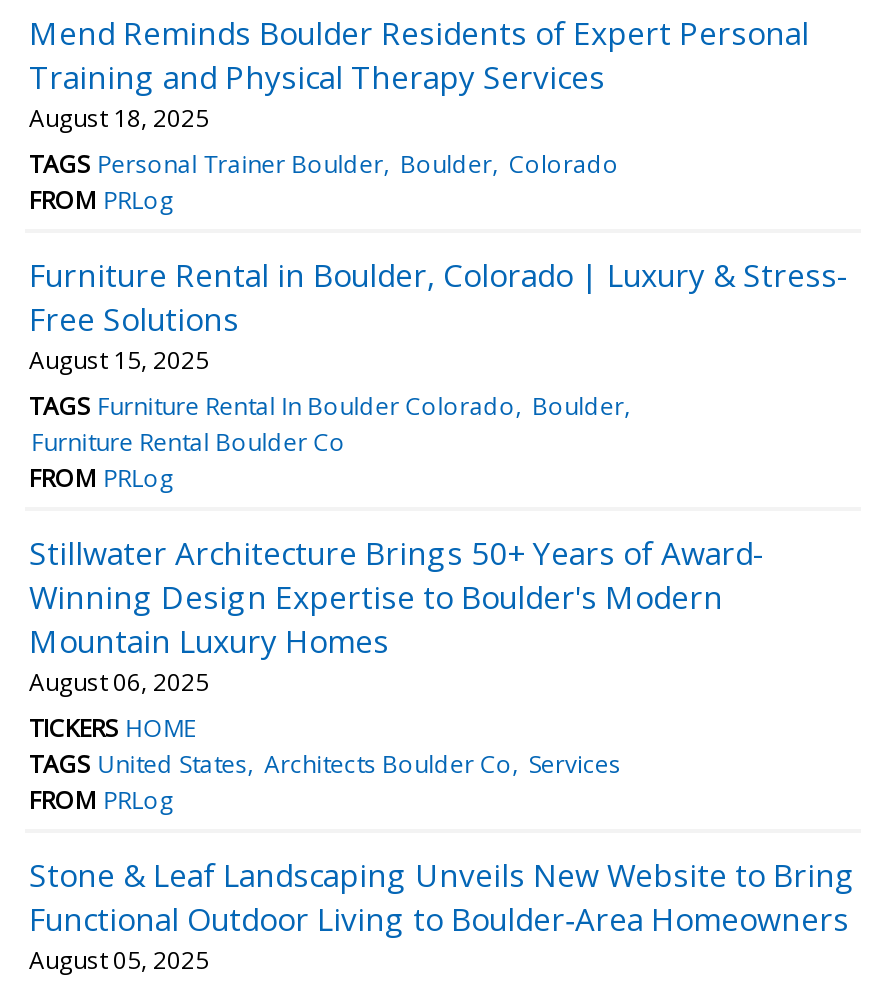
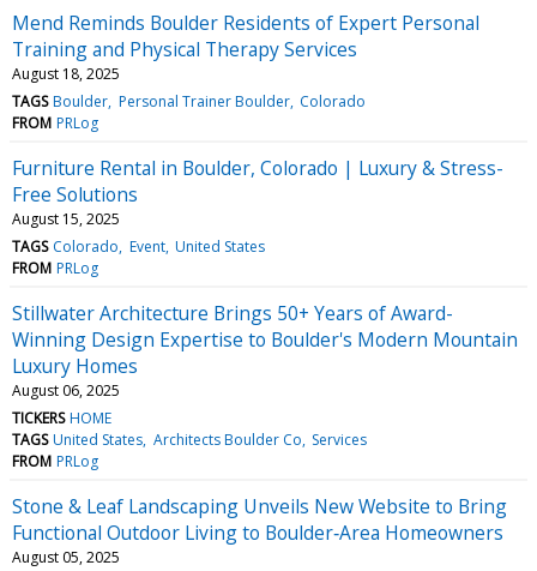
[29,147,619,181] TAGS Personal Trainer Boulder Boulder Colorado -> [12,91,365,111] TAGS Boulder Personal Trainer Boulder Colorado
[29,389,624,459] TAGS Furniture Rental In Boulder Colorado Boulder | Furniture Rental Boulder Co -> [12,236,265,257] TAGS Colorado Event United States

